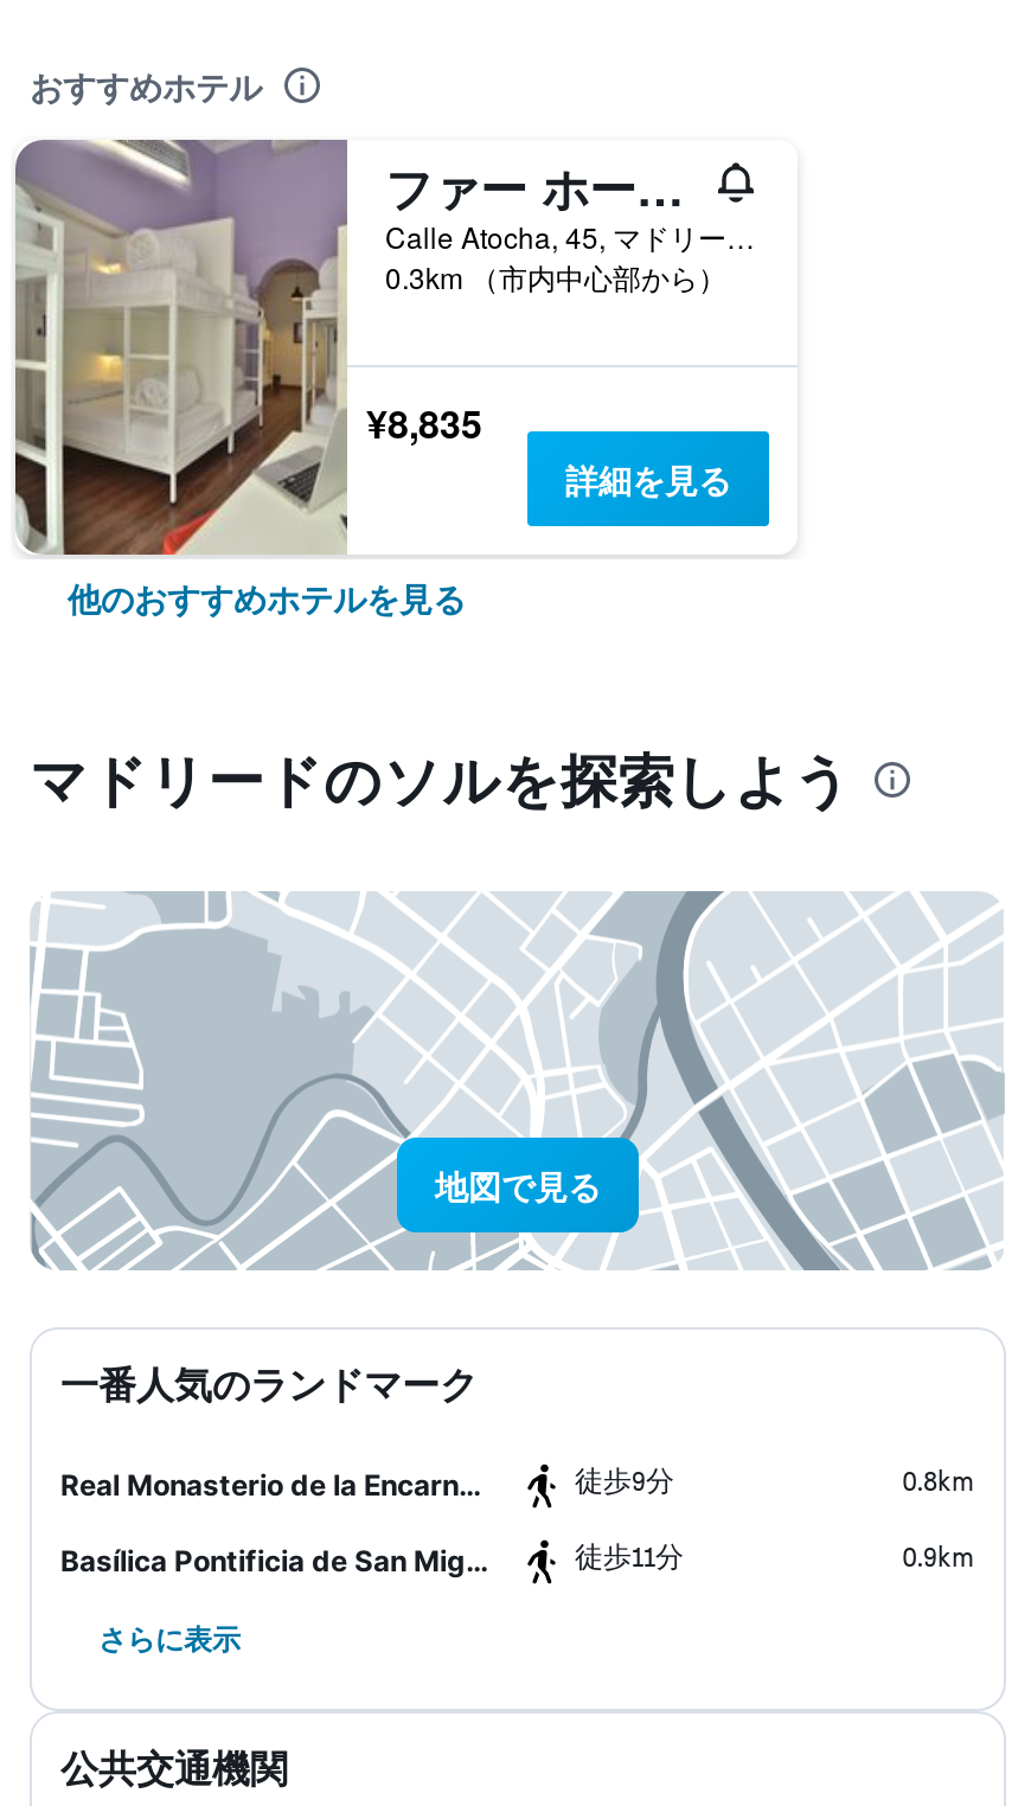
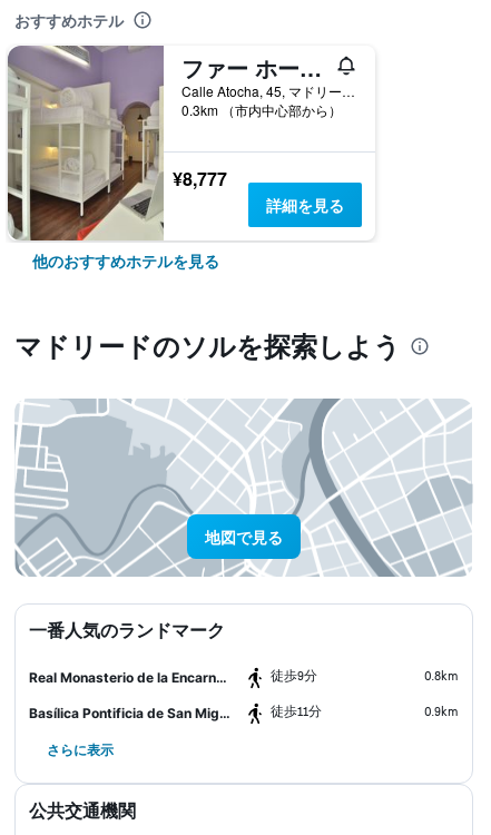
[366,396,482,450] ¥8,835 -> [173,166,227,191] ¥8,777

